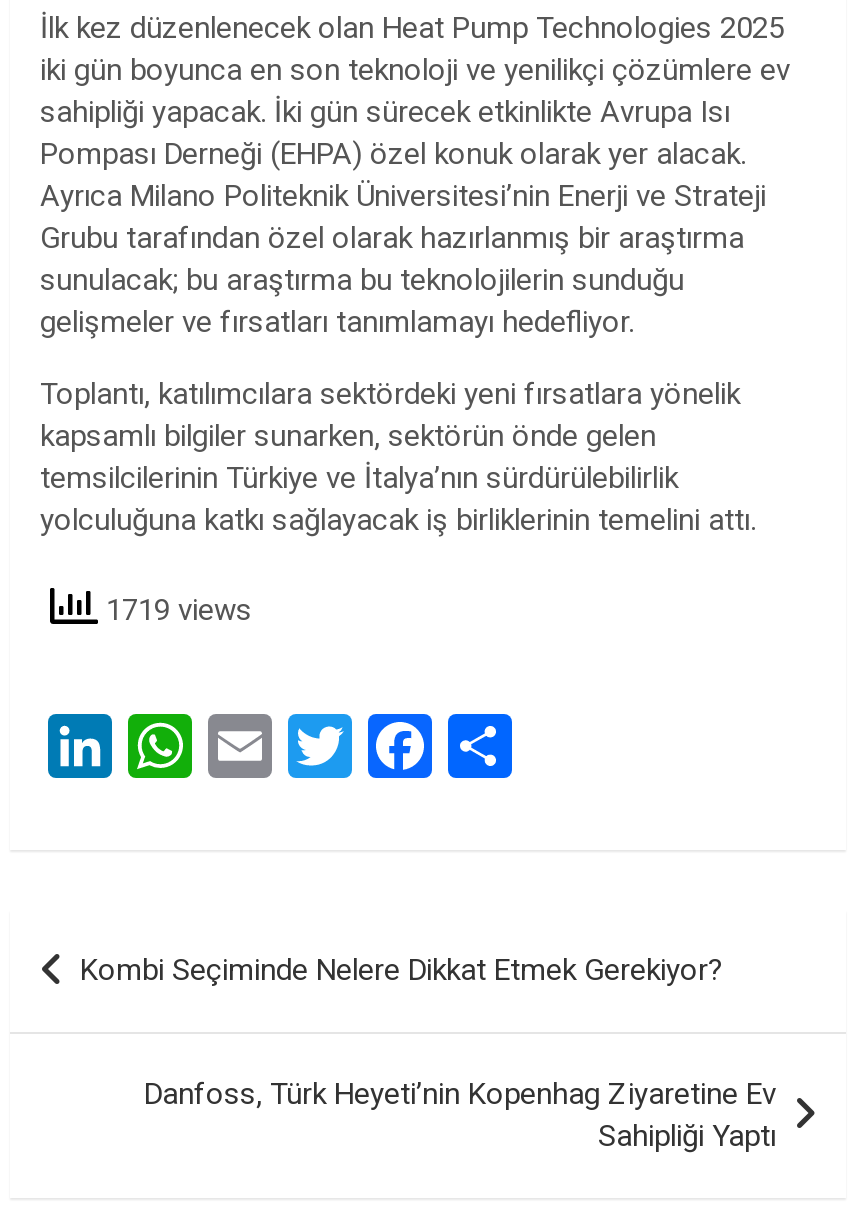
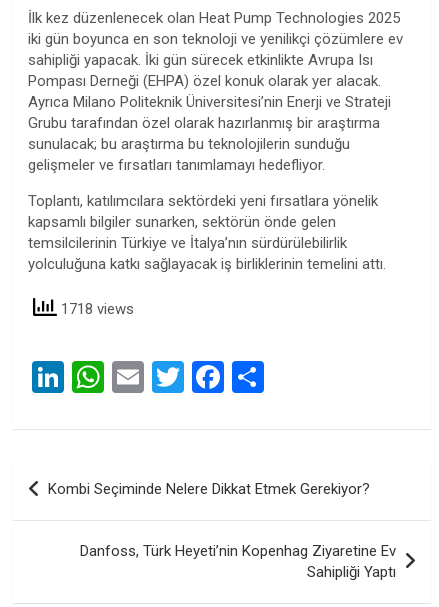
[98,593,252,629] 1719 views -> [57,300,134,318] 1718 views

